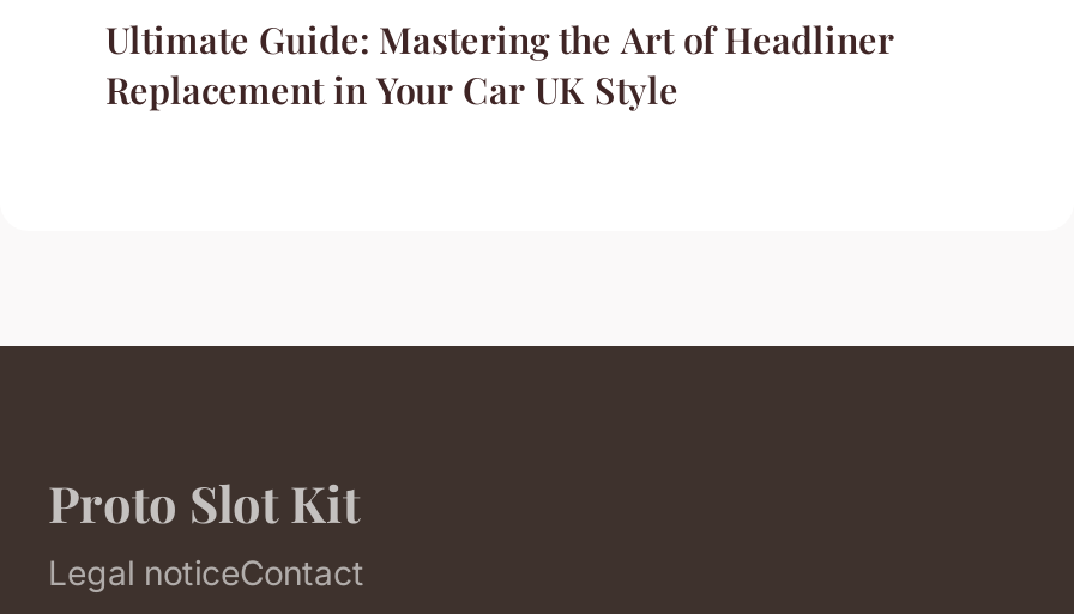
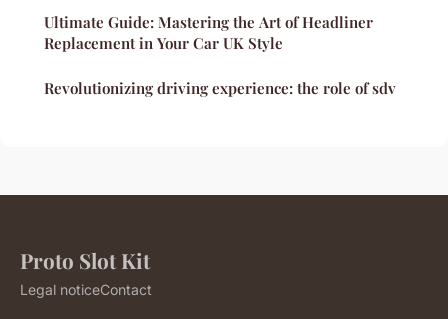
none -> [44,77,396,97] Revolutionizing driving experience: the role of sdv

